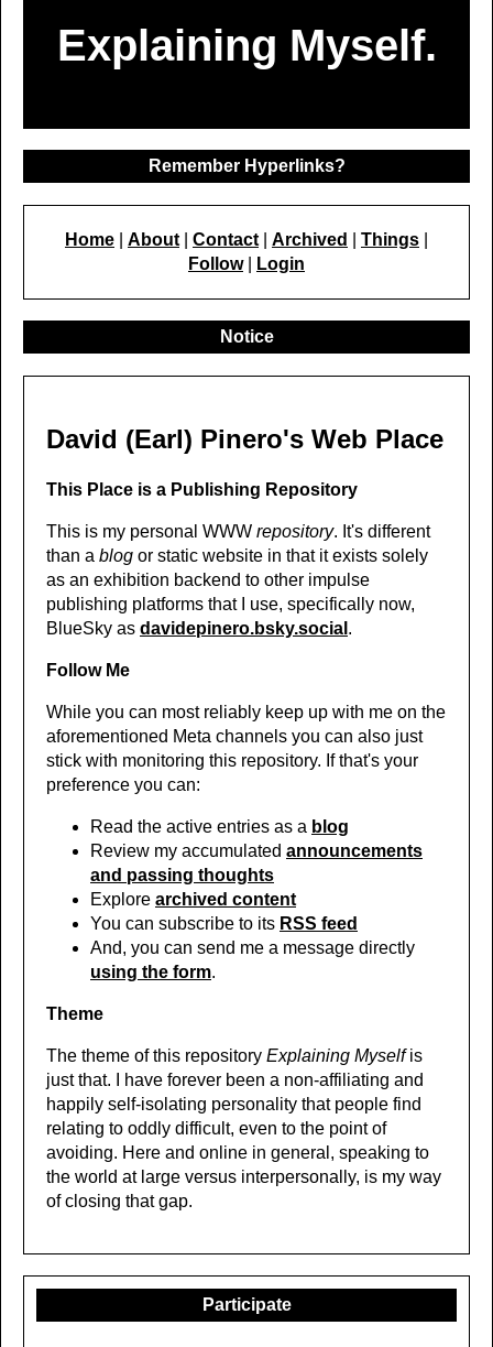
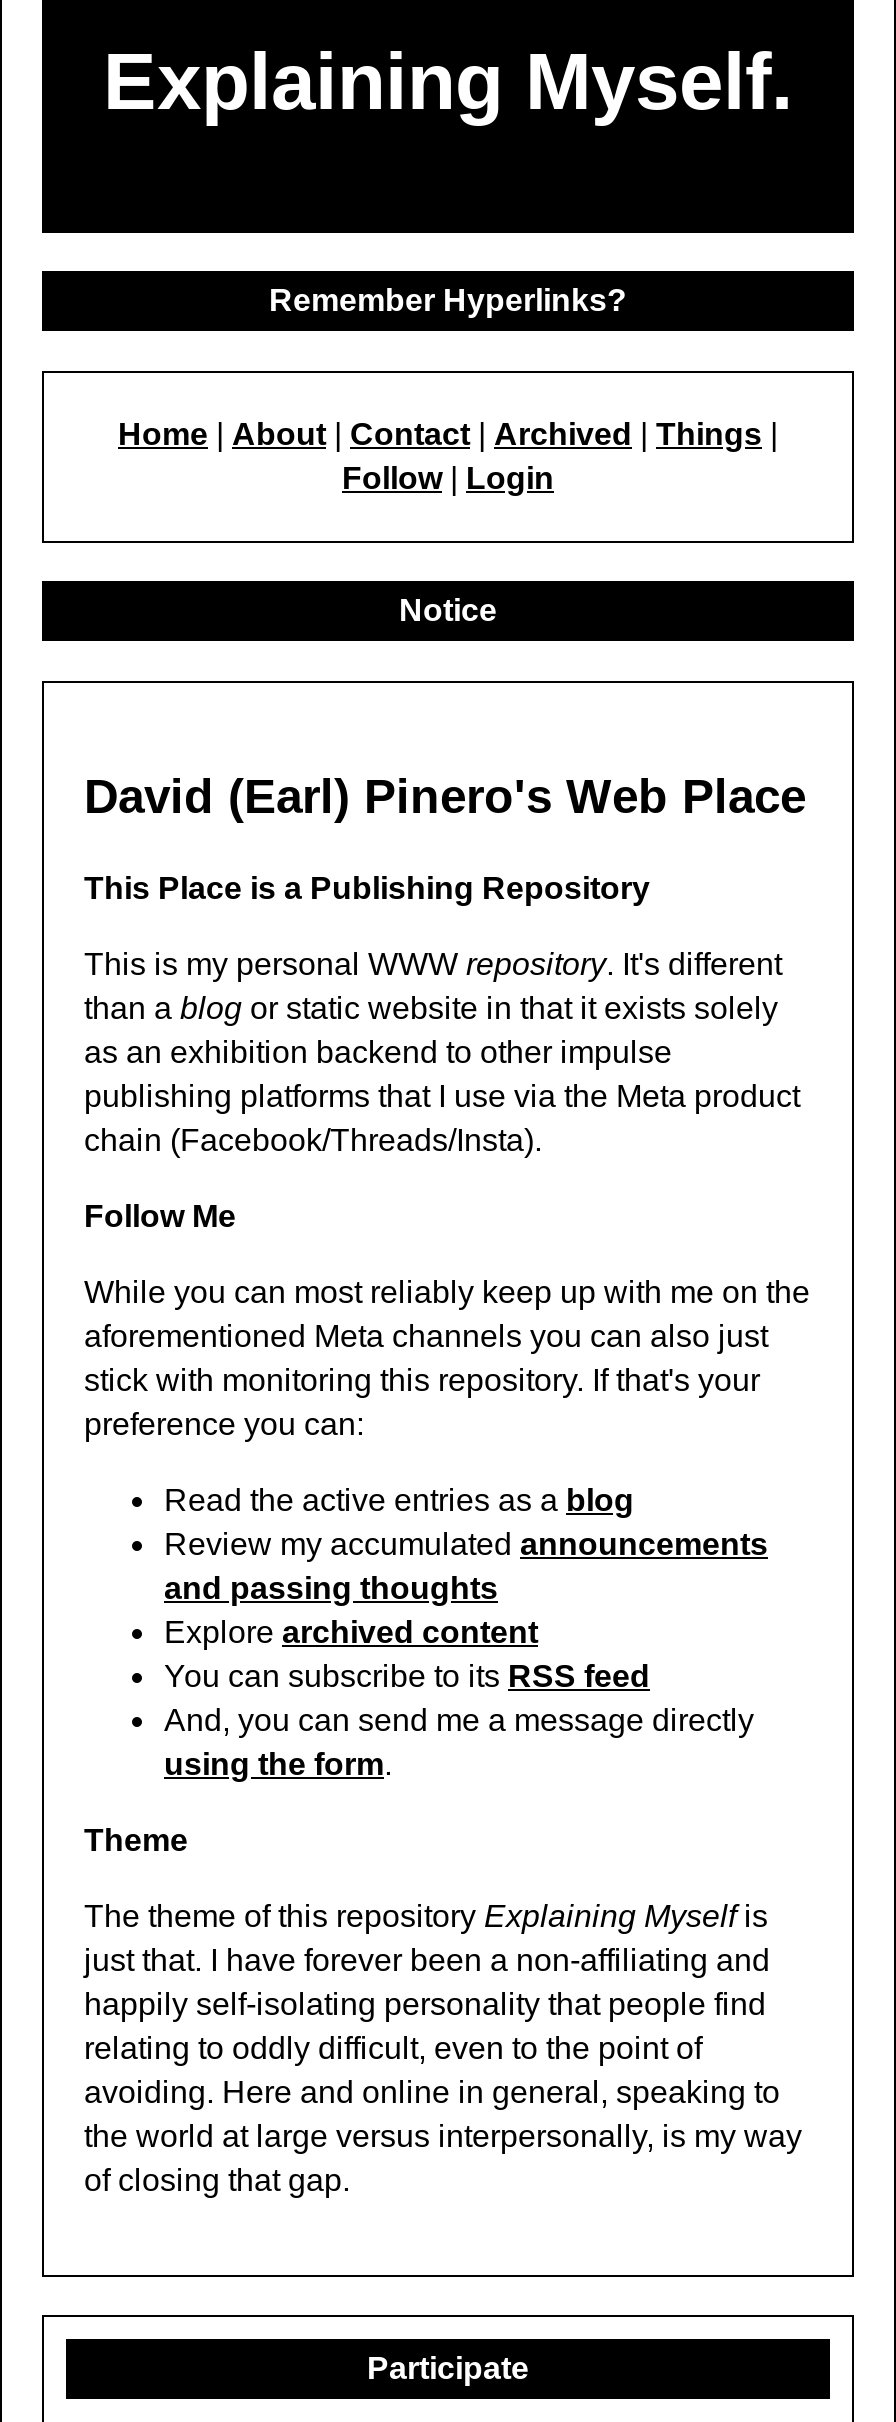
[46,595,415,638] publishing platforms that I use, specifically now, | BlueSky as davidepinero.bsky.social. -> [84,1080,800,1158] publishing platforms that I use via the Meta product | chain (Facebook/Threads/Insta).

